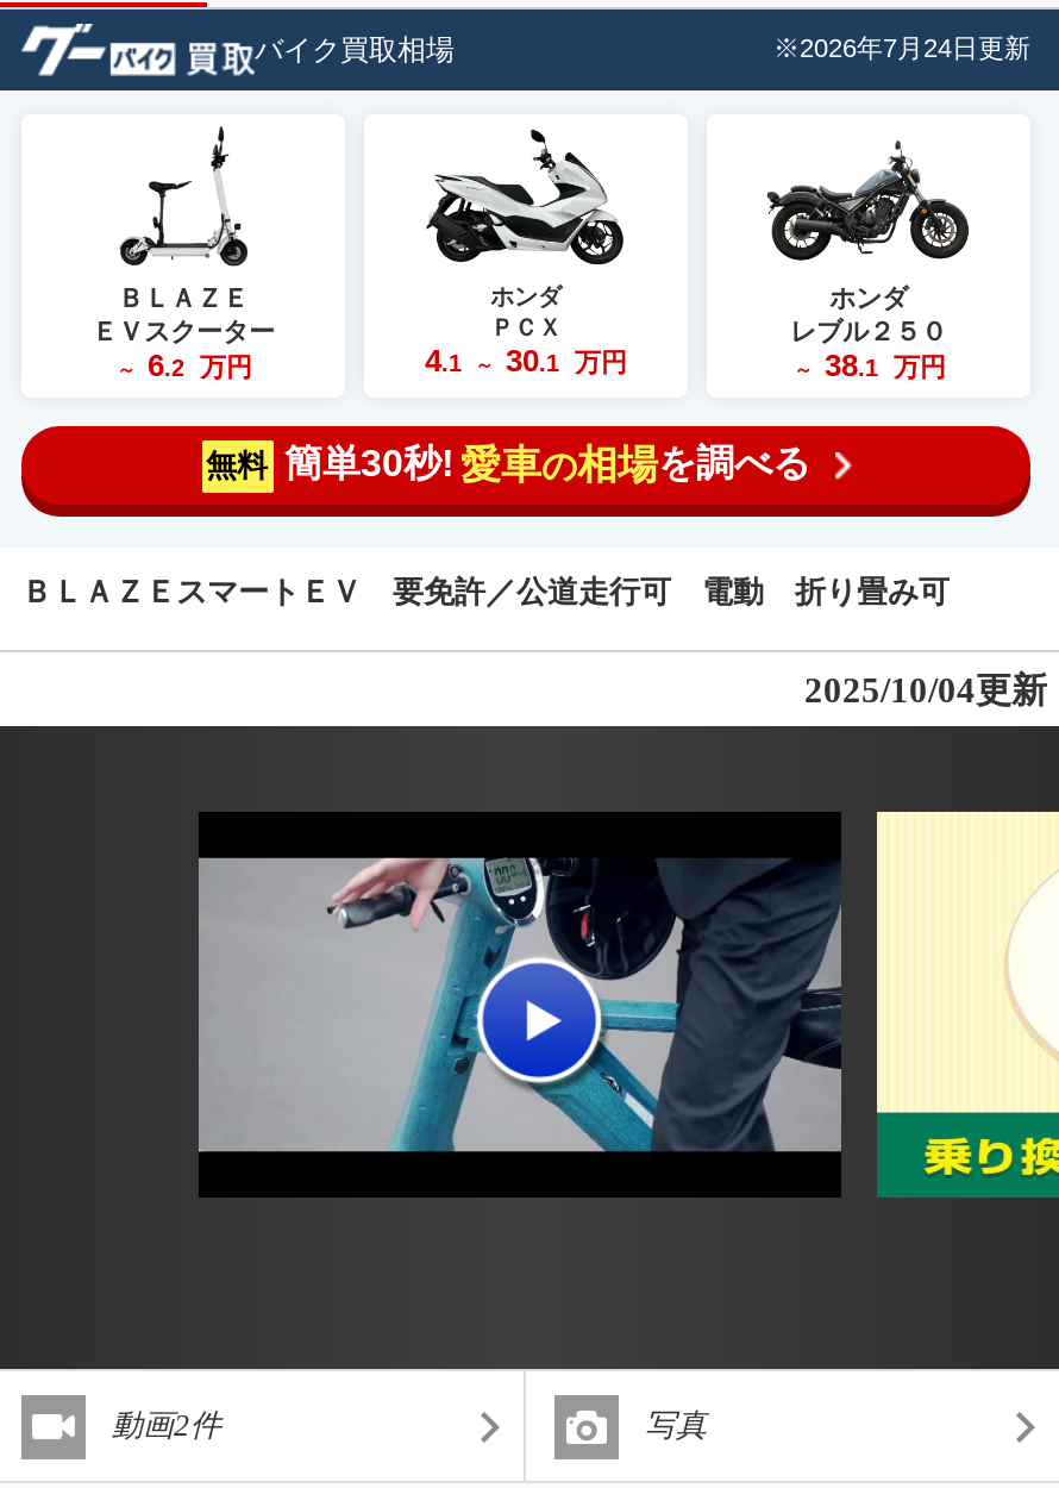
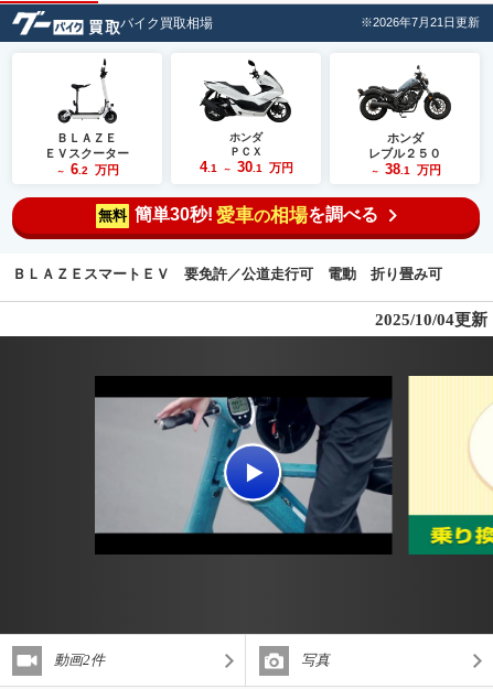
[773,34,1030,63] ※2026年7月24日更新 -> [361,16,480,29] ※2026年7月21日更新

